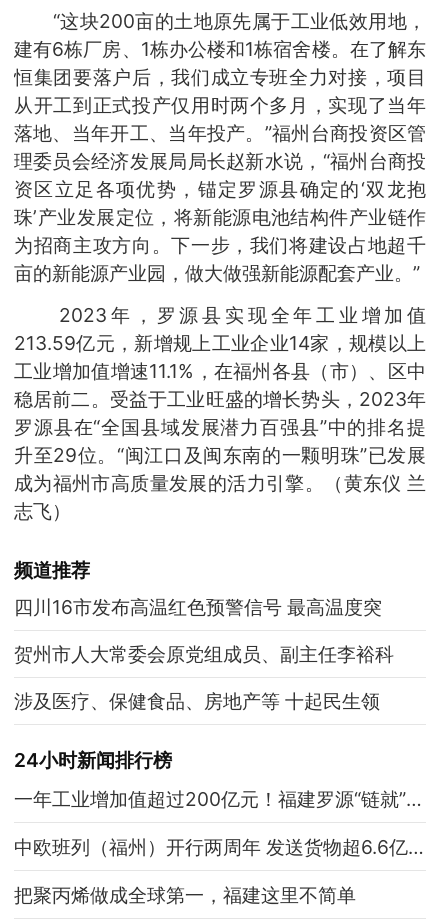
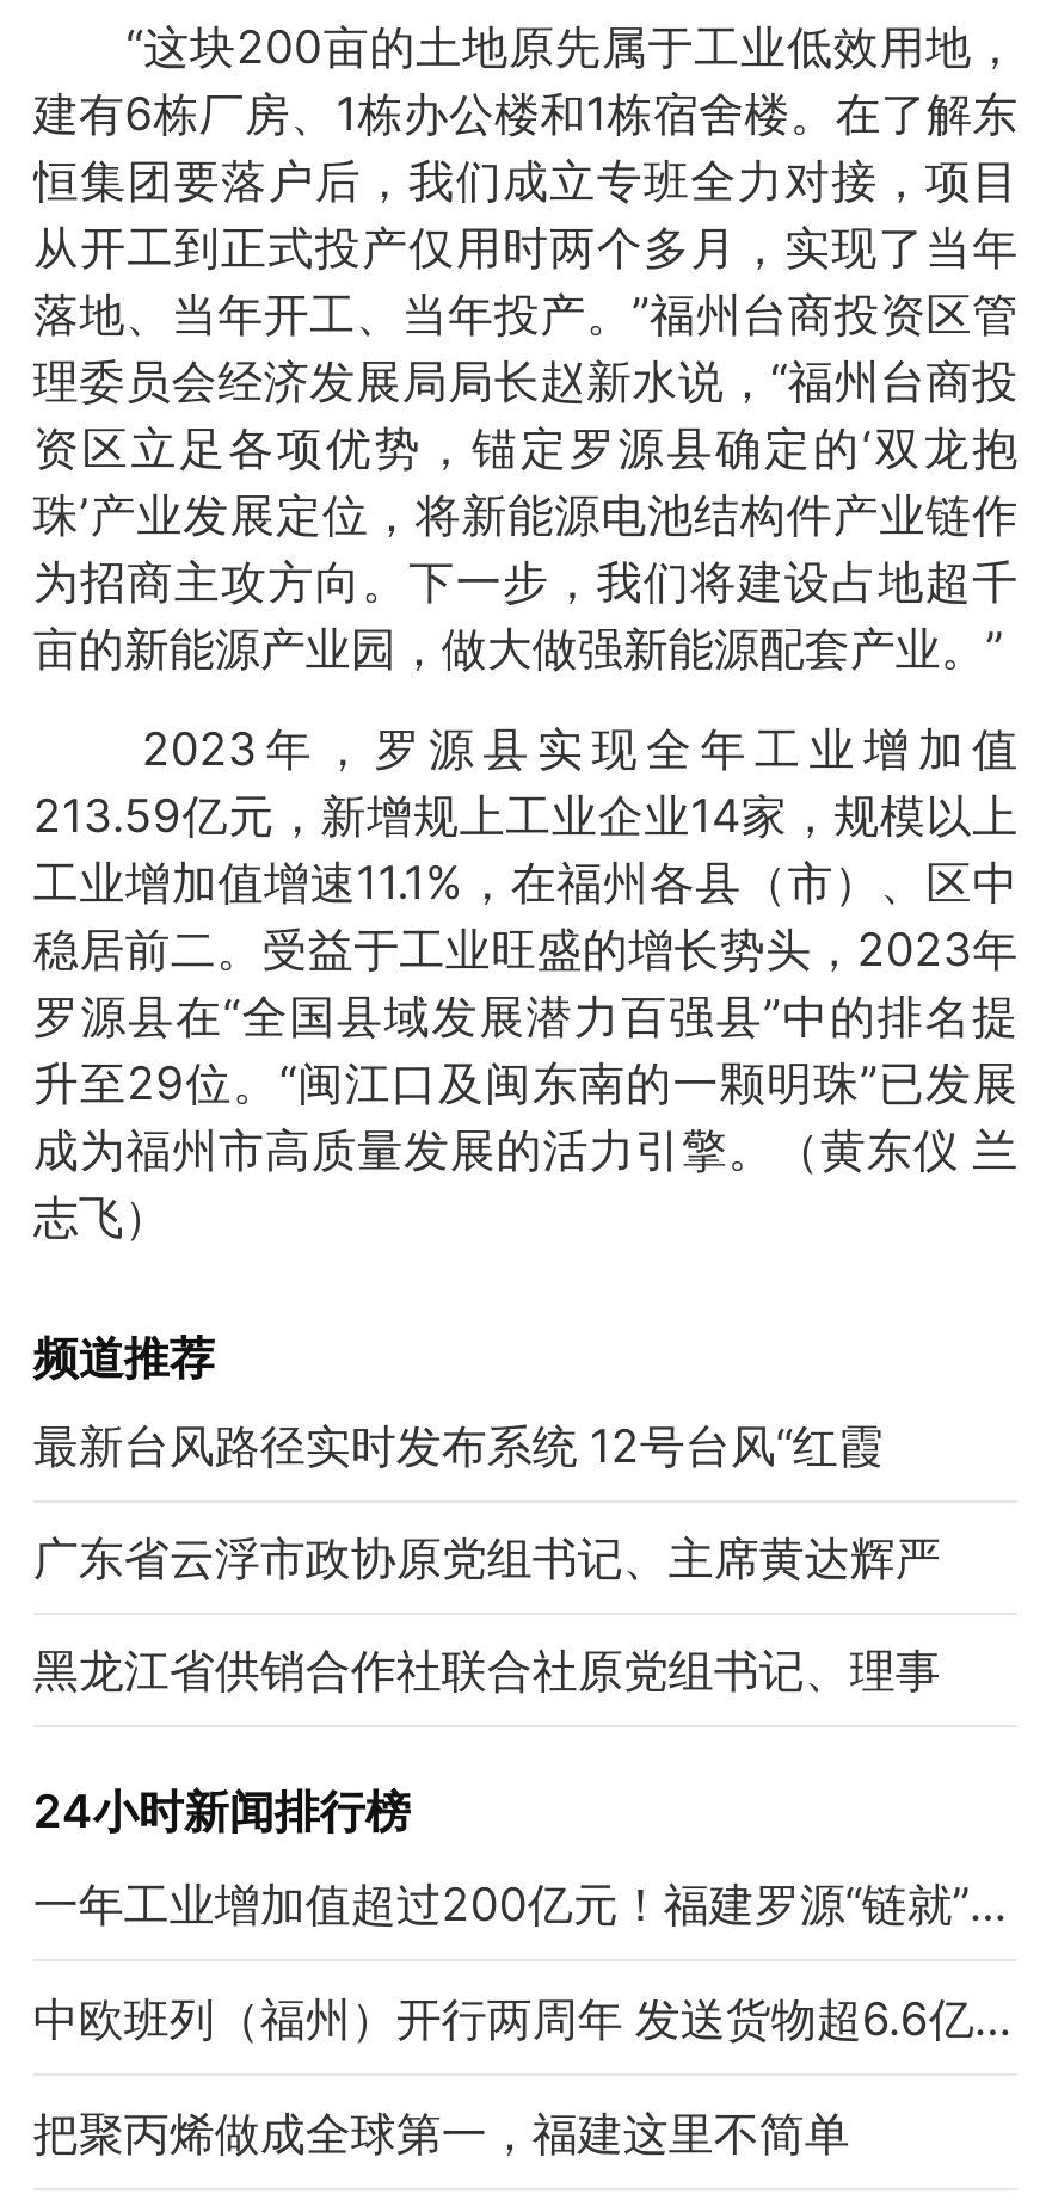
[14,595,382,619] 四川16市发布高温红色预警信号 最高温度突 -> [33,1416,883,1474] 最新台风路径实时发布系统 12号台风“红霞
[14,642,394,666] 贺州市人大常委会原党组成员、副主任李裕科 -> [33,1529,941,1586] 广东省云浮市政协原党组书记、主席黄达辉严
[14,689,380,713] 涉及医疗、保健食品、房地产等 十起民生领 -> [33,1641,941,1698] 黑龙江省供销合作社联合社原党组书记、理事

